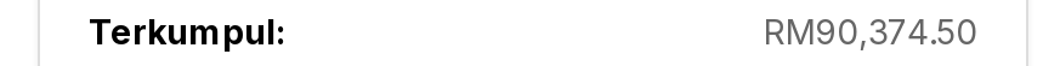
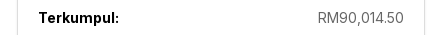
[764,10,977,51] RM90,374.50 -> [318,9,404,26] RM90,014.50

